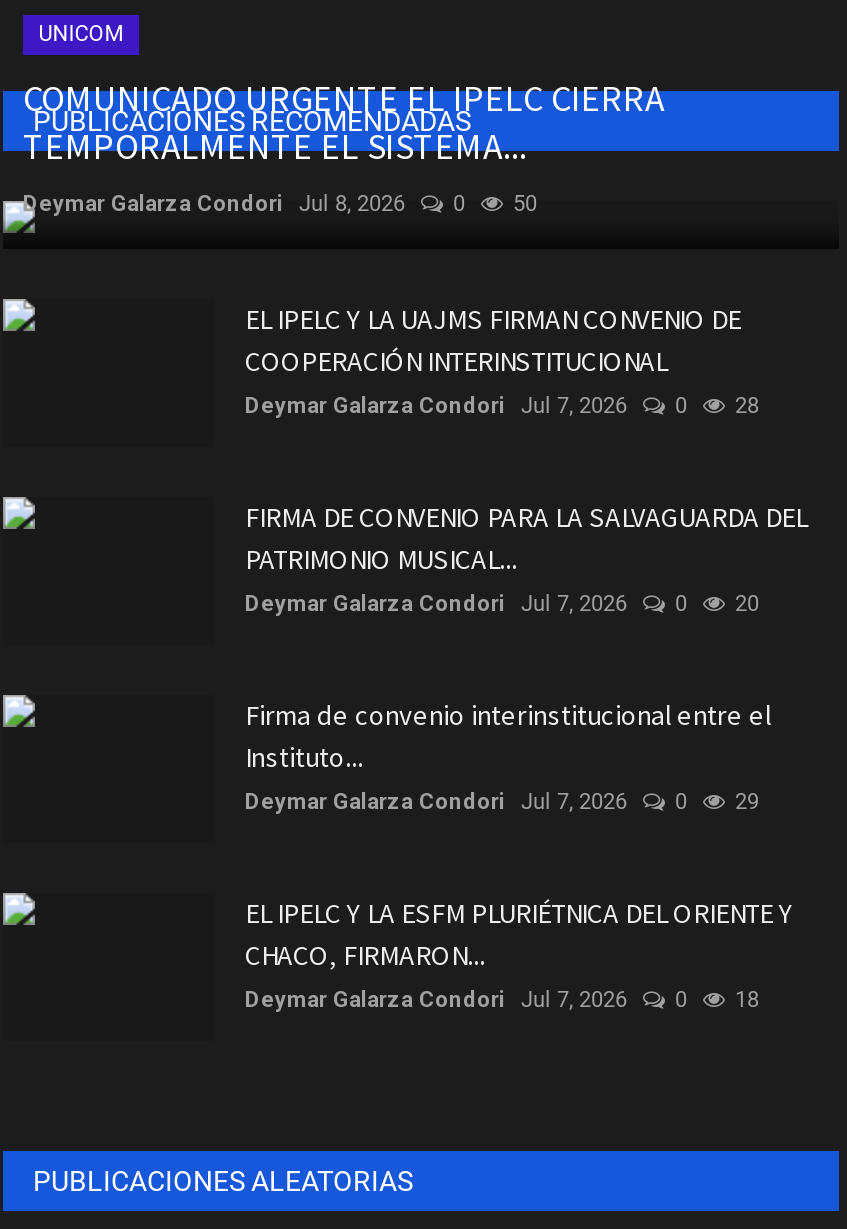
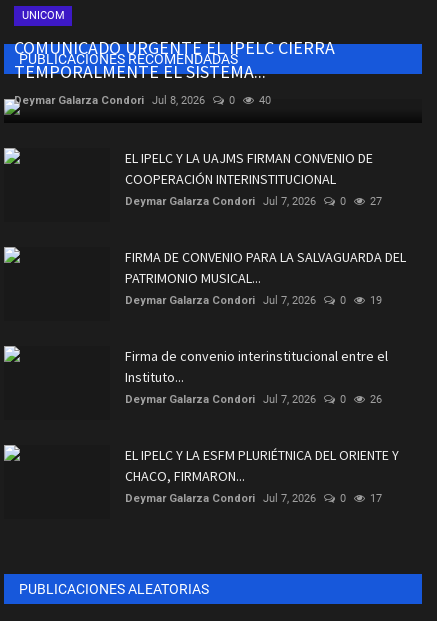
[23,190,537,216] Deymar Galarza Condori Jul 8, 2026 0 50 -> [14,94,271,107] Deymar Galarza Condori Jul 8, 2026 0 40
[245,392,759,418] Deymar Galarza Condori Jul 7, 2026 0 28 -> [125,195,382,208] Deymar Galarza Condori Jul 7, 2026 0 27
[245,590,759,616] Deymar Galarza Condori Jul 7, 2026 0 20 -> [125,294,382,307] Deymar Galarza Condori Jul 7, 2026 0 19
[245,788,759,814] Deymar Galarza Condori Jul 7, 2026 0 29 -> [125,393,382,406] Deymar Galarza Condori Jul 7, 2026 0 26
[245,986,759,1012] Deymar Galarza Condori Jul 7, 2026 0 18 -> [125,492,382,505] Deymar Galarza Condori Jul 7, 2026 0 17

